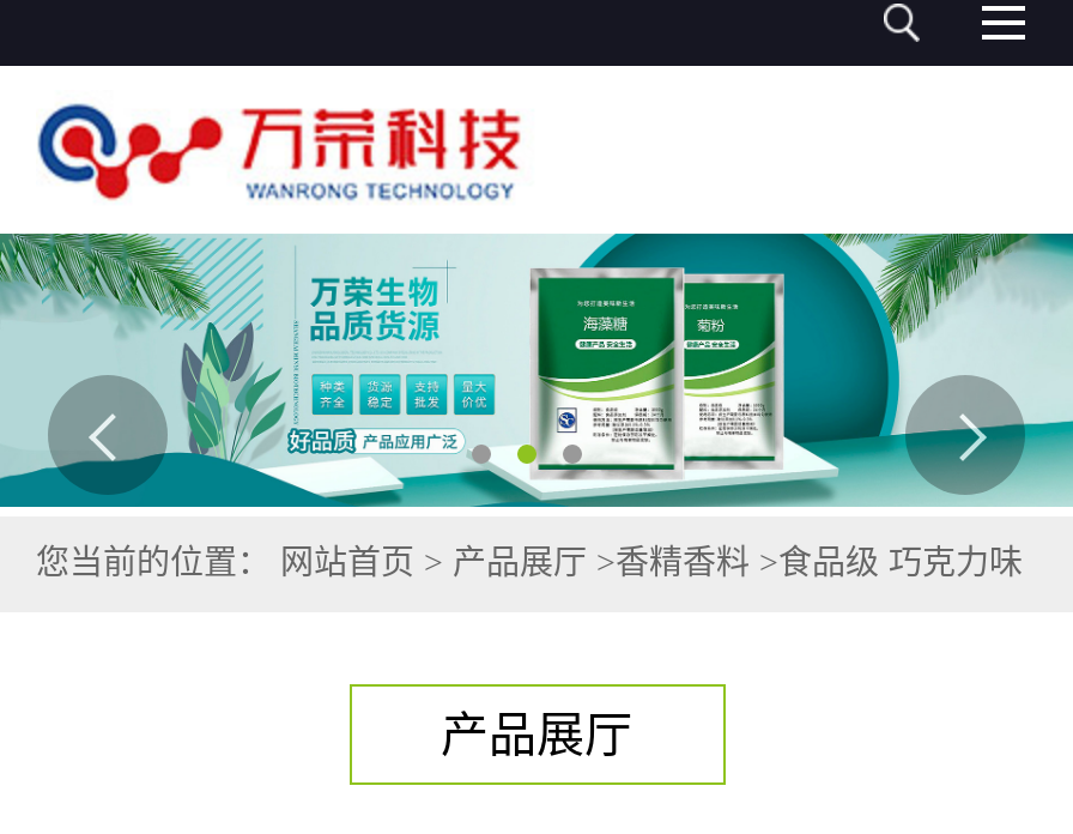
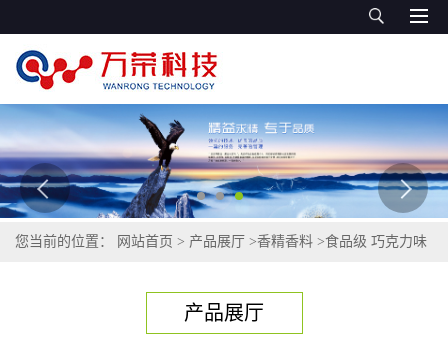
[7,231,1066,509] [image] -> [3,103,445,219] [image]

